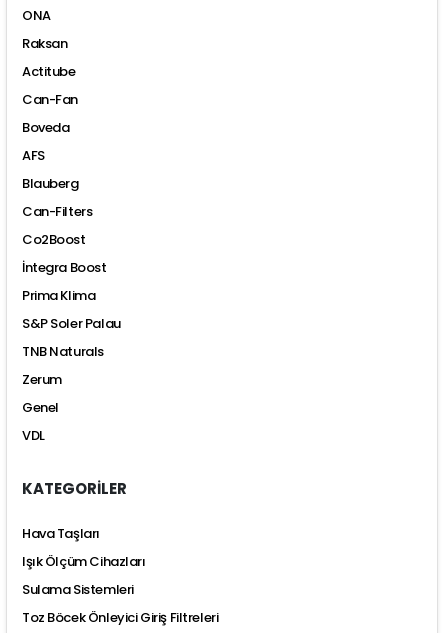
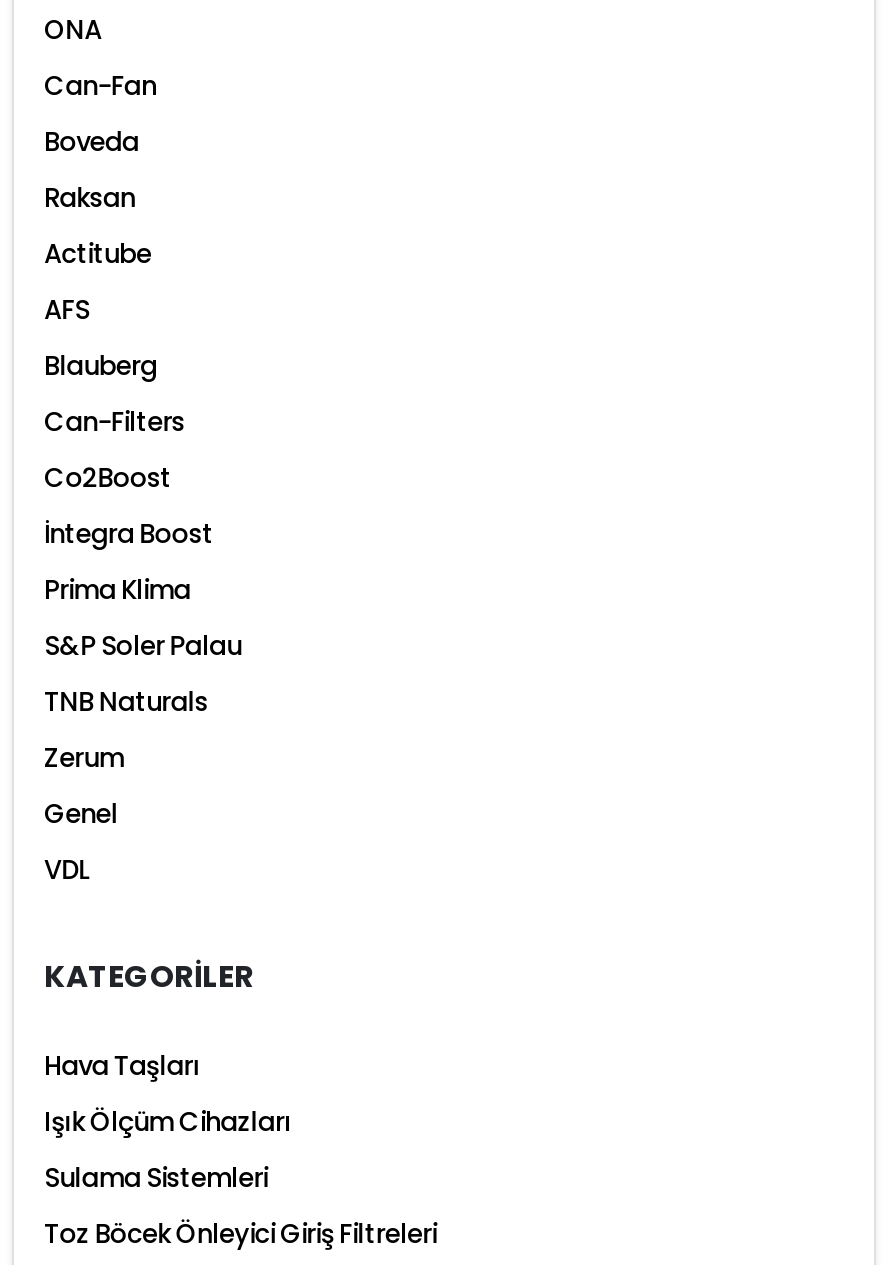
moved [22,34,76,81] -> [44,179,151,273]: Raksan | Actitube
moved [22,90,78,137] -> [44,67,156,161]: Can-Fan | Boveda

